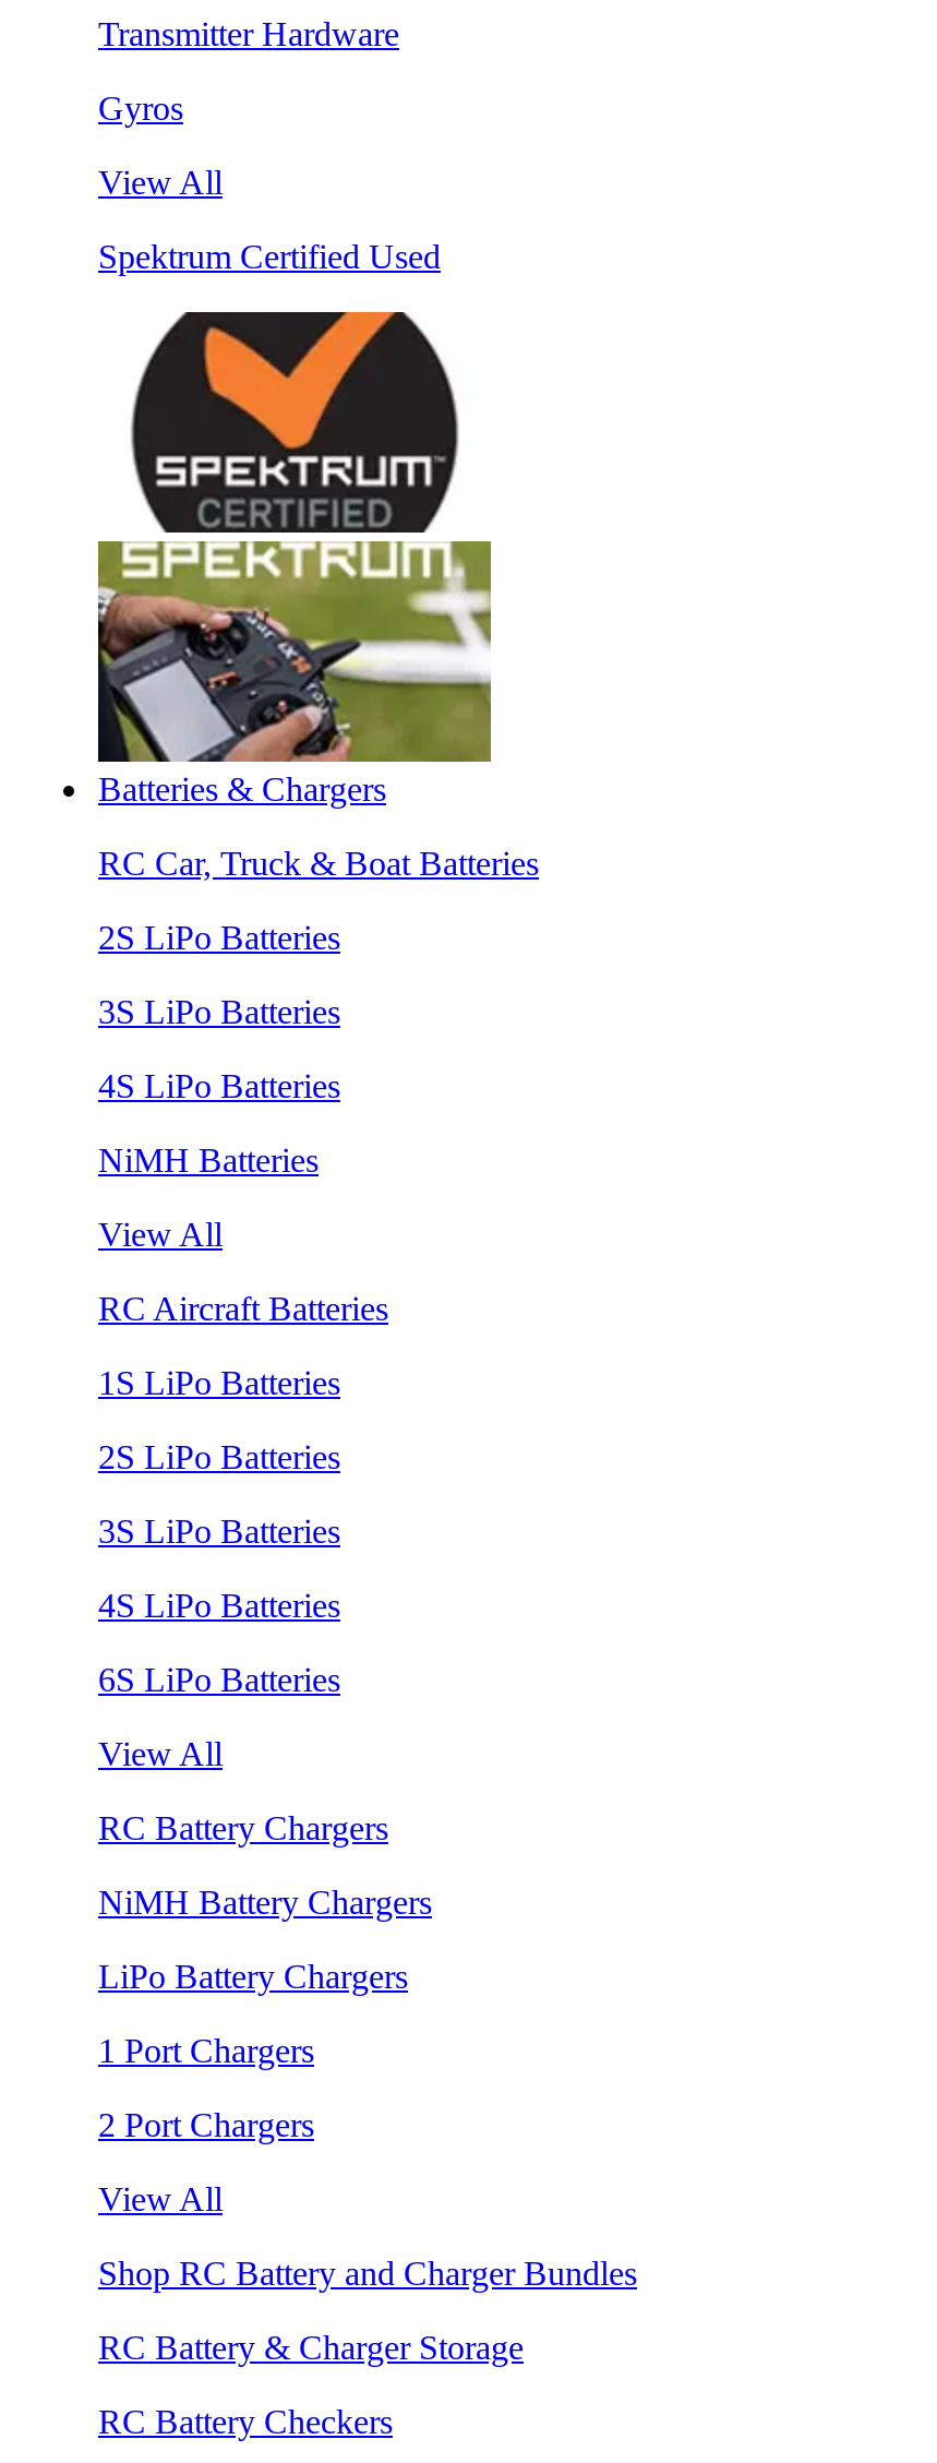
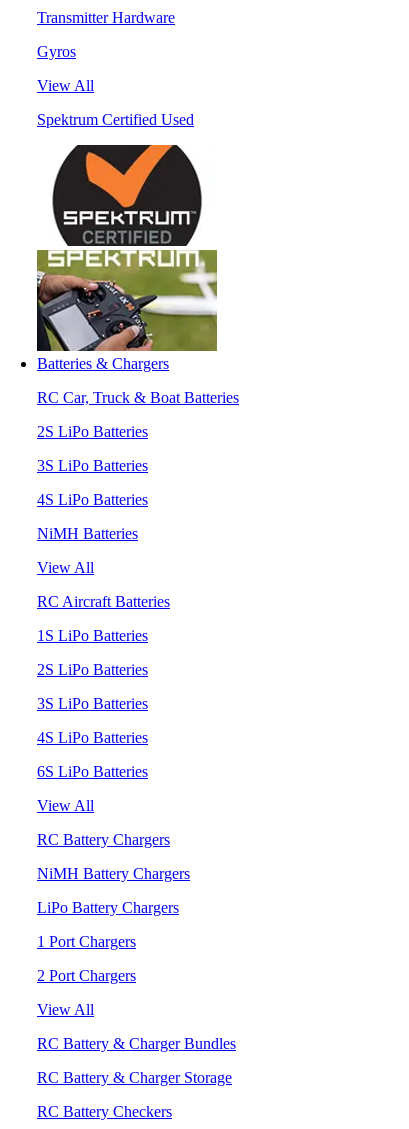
[98,2254,637,2291] Shop RC Battery and Charger Bundles -> [37,1035,236,1052] RC Battery & Charger Bundles

